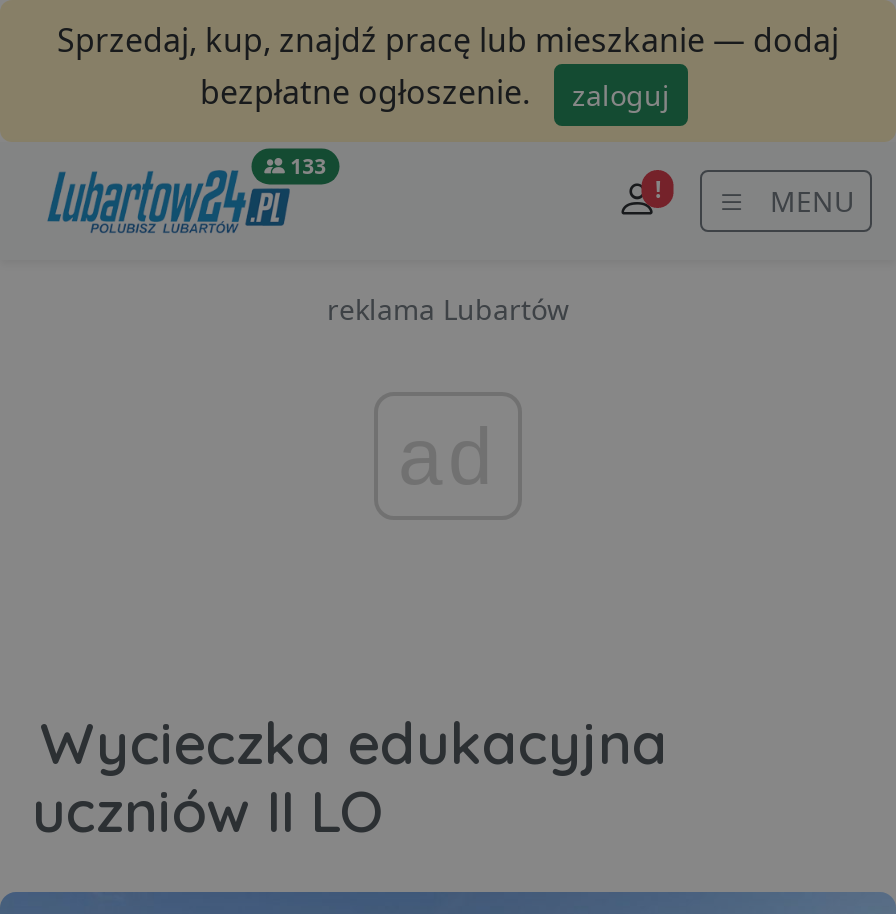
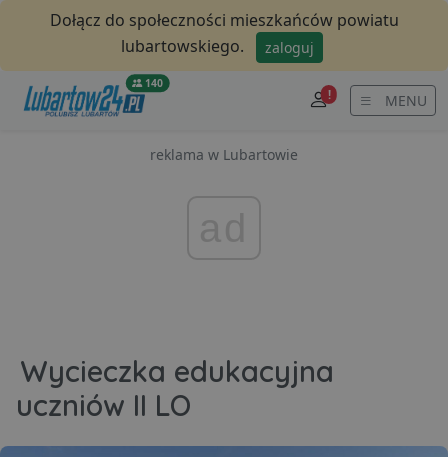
[57,18,839,114] Sprzedaj, kup, znajdź pracę lub mieszkanie — dodaj | bezpłatne ogłoszenie. -> [49,9,398,57] Dołącz do społeczności mieszkańców powiatu | lubartowskiego.
[284,152,326,180] 133 -> [142,76,163,90] 140
[327,289,569,327] reklama Lubartów -> [150,145,298,164] reklama w Lubartowie

